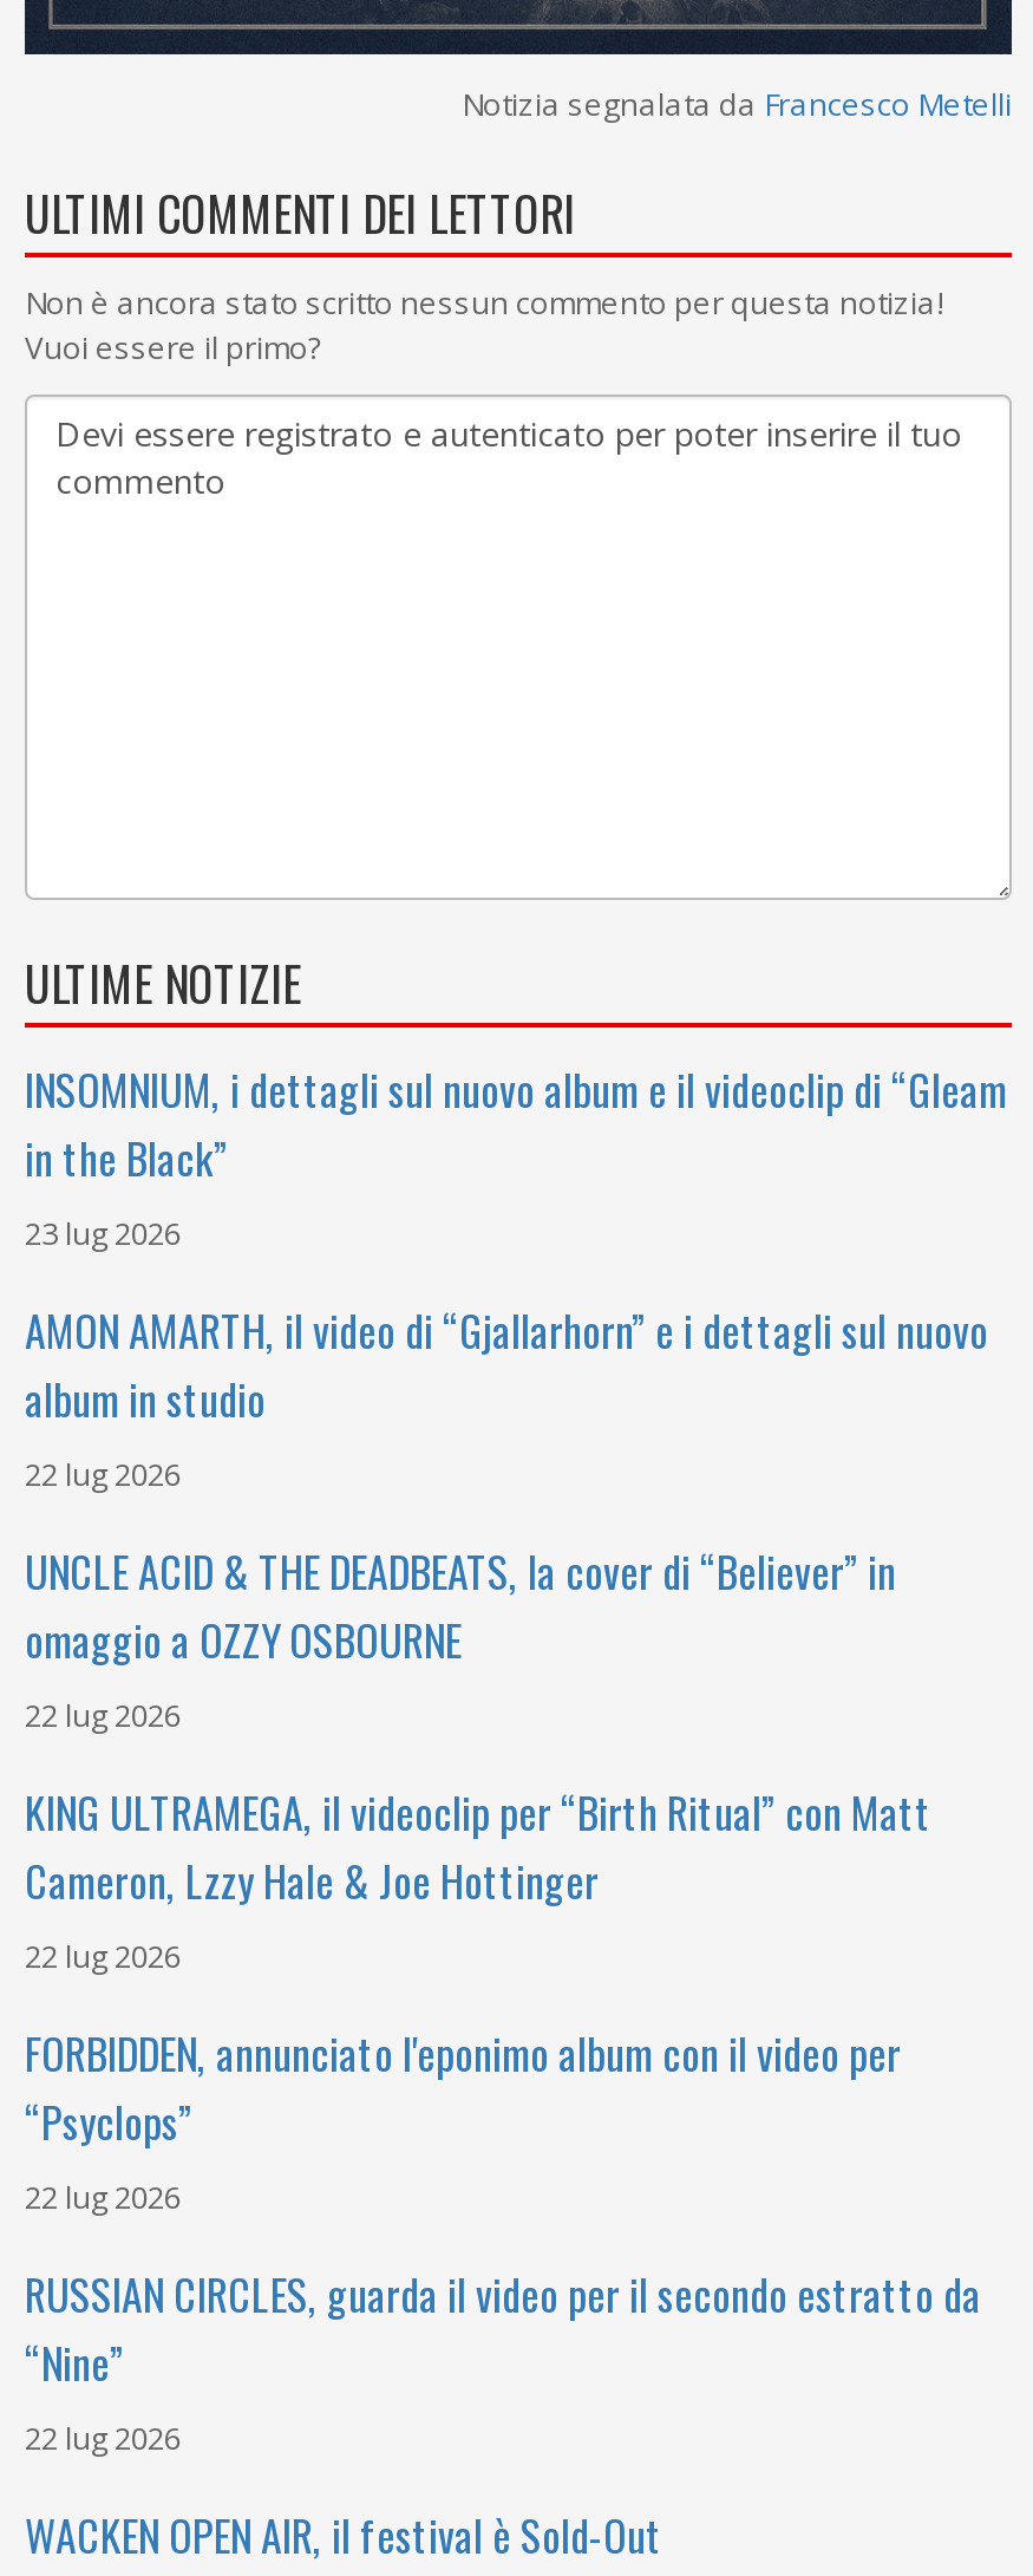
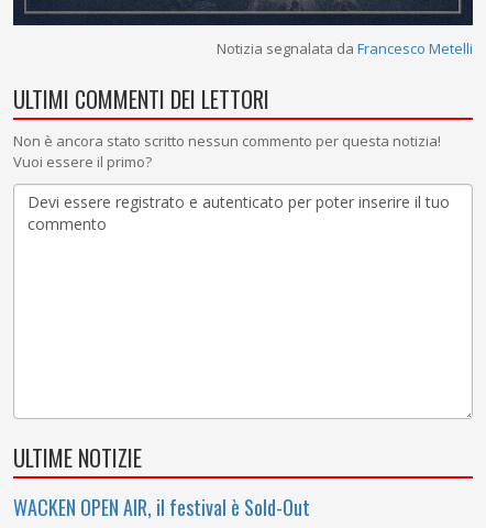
[25,1059,1007,2460] INSOMNIUM, i dettagli sul nuovo album e il videoclip di “Gleam | in the Black” | 23 lug 2026 | AMON AMARTH, il video di “Gjallarhorn” e i dettagli sul nuovo | album in studio | 22 lug 2026 | UNCLE ACID & THE DEADBEATS, la cover di “Believer” in | omaggio a OZZY OSBOURNE | 22 lug 2026 | KING ULTRAMEGA, il videoclip per “Birth Ritual” con Matt | Cameron, Lzzy Hale & Joe Hottinger | 22 lug 2026 | FORBIDDEN, annunciato l'eponimo album con il video per | “Psyclops” | 22 lug 2026 | RUSSIAN CIRCLES, guarda il video per il secondo estratto da | “Nine” | 22 lug 2026 -> none

